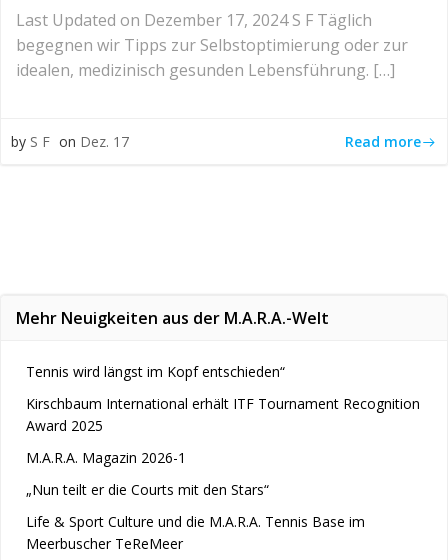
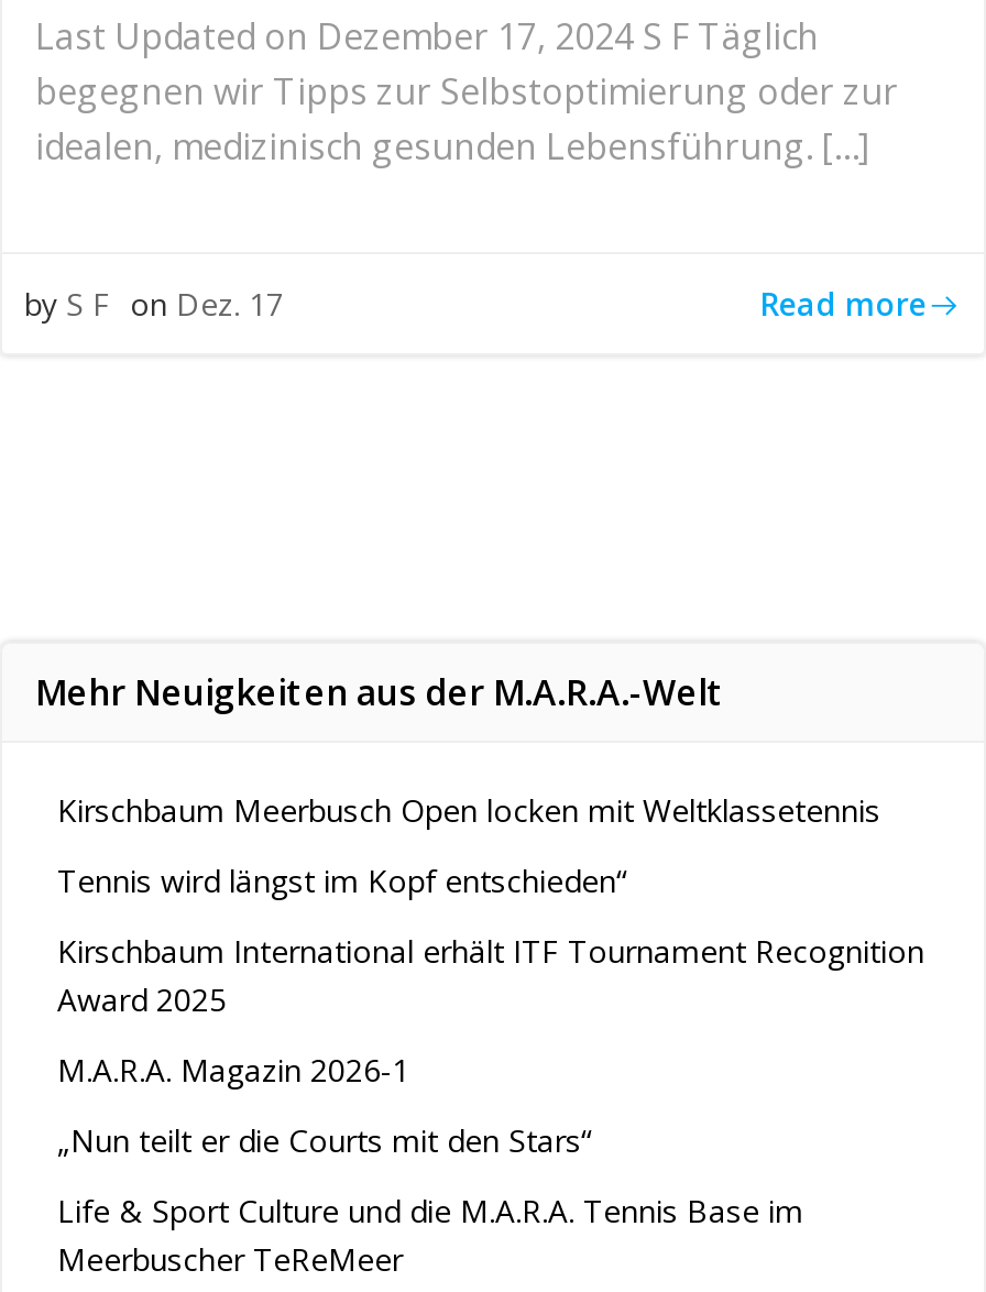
none -> [57,789,880,831] Kirschbaum Meerbusch Open locken mit Weltklassetennis

